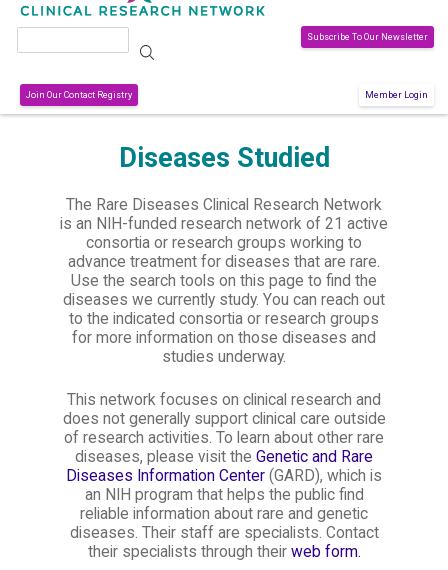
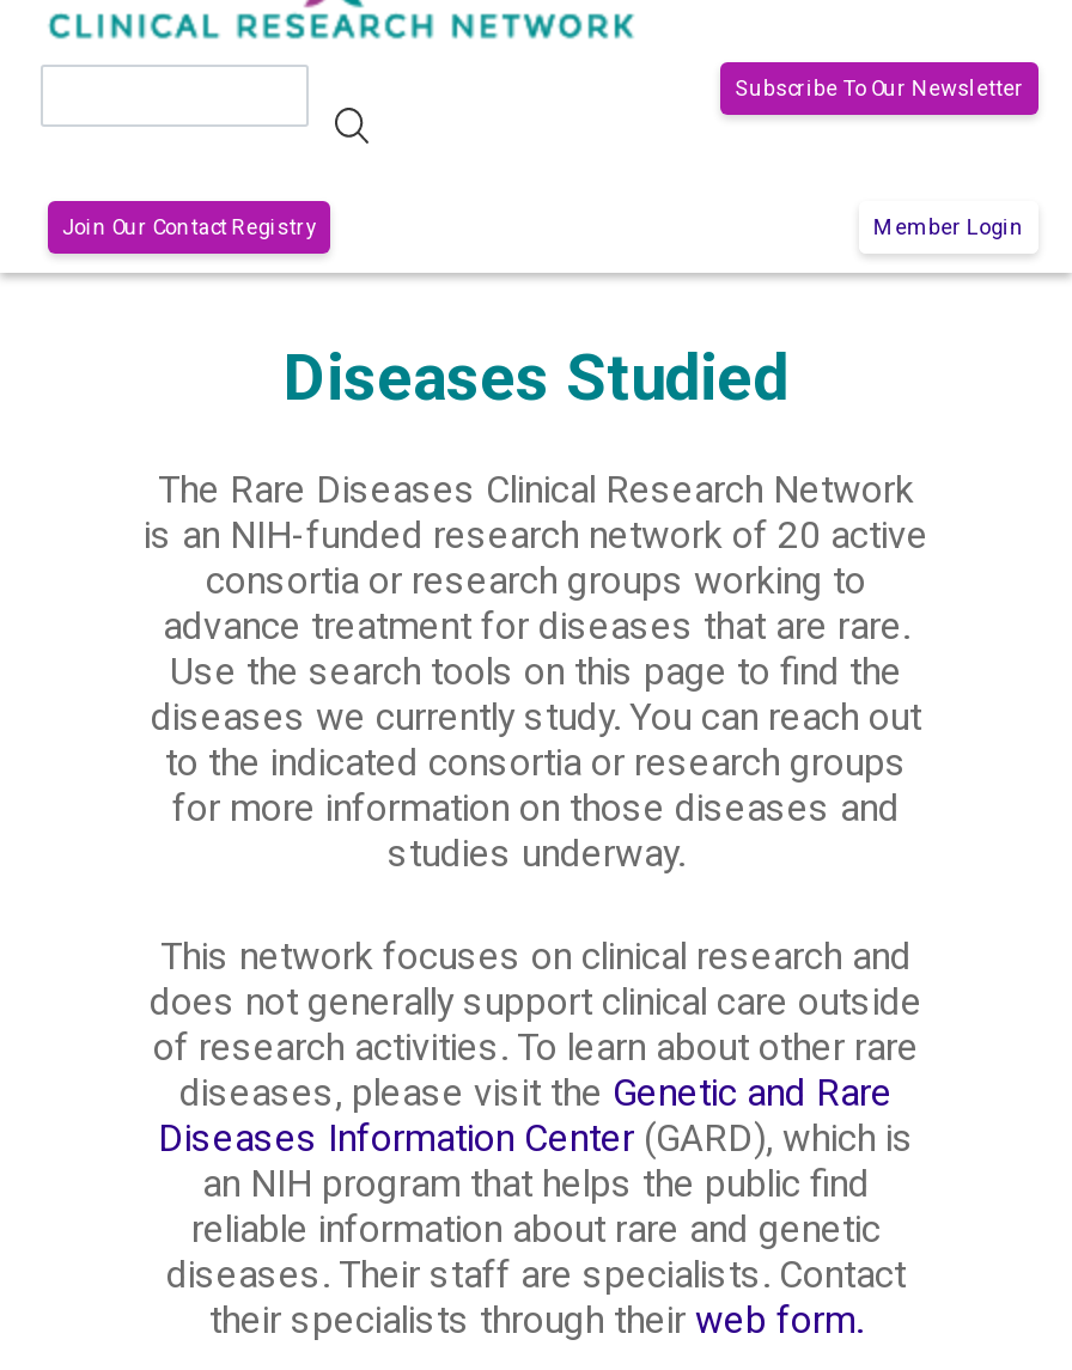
[60,215,388,233] is an NIH-funded research network of 21 active -> [144,514,928,558] is an NIH-funded research network of 20 active

